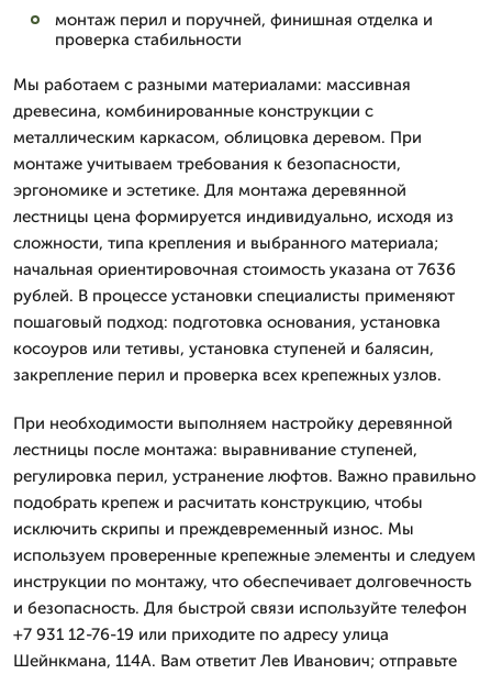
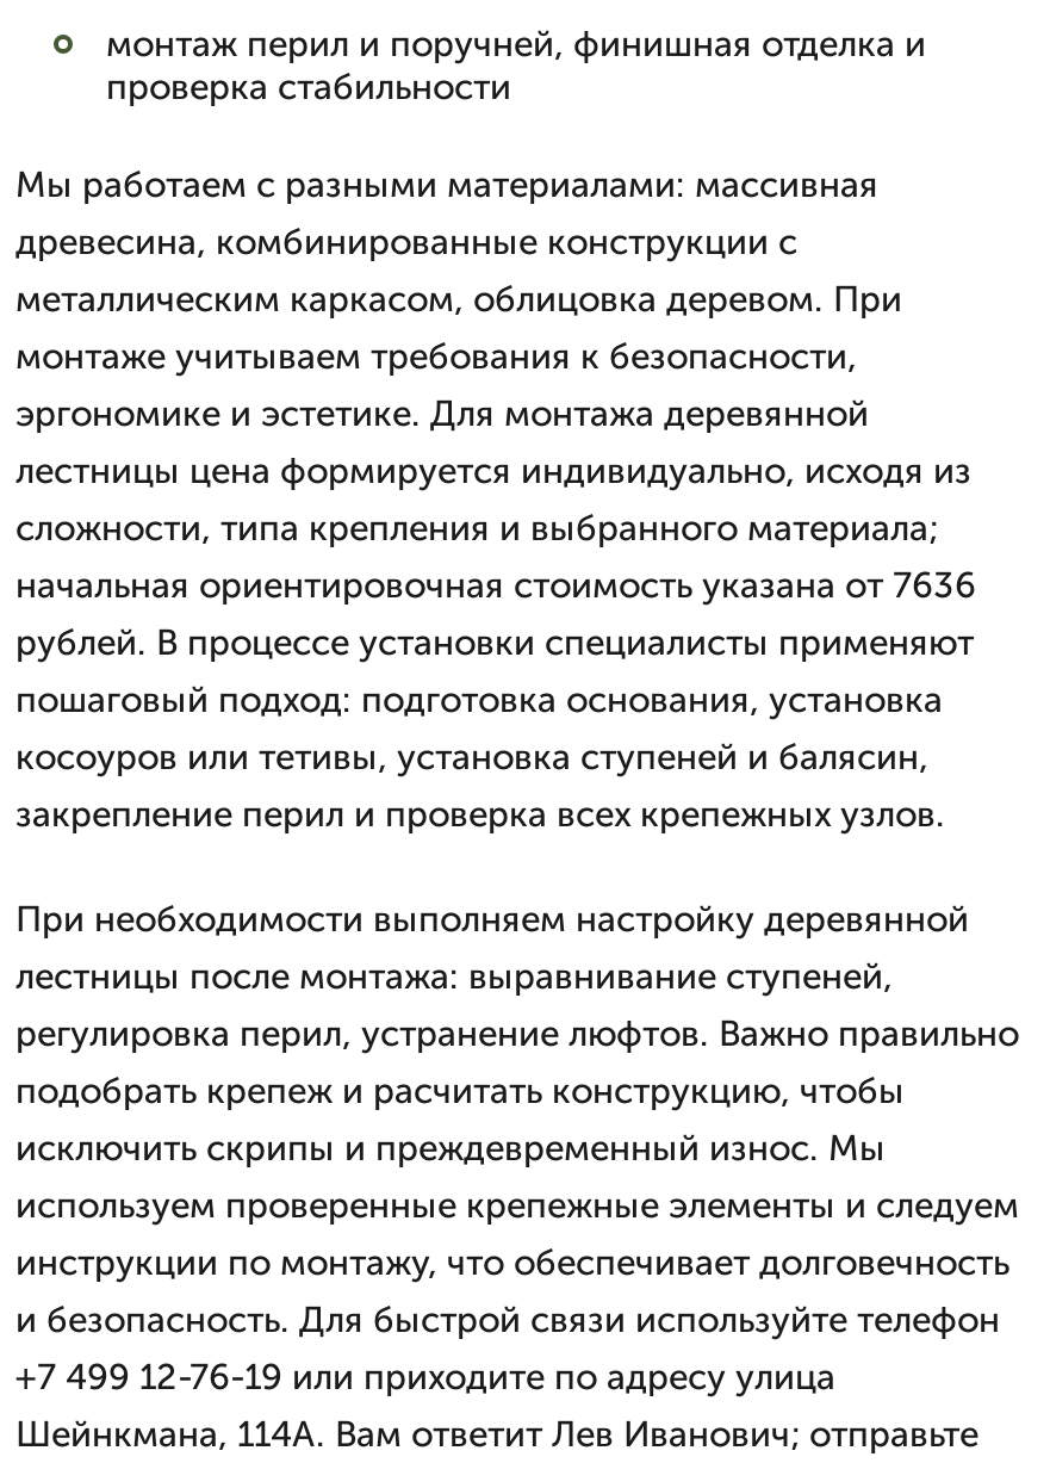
[13,625,389,644] +7 931 12-76-19 или приходите по адресу улица -> [15,1356,835,1399] +7 499 12-76-19 или приходите по адресу улица

